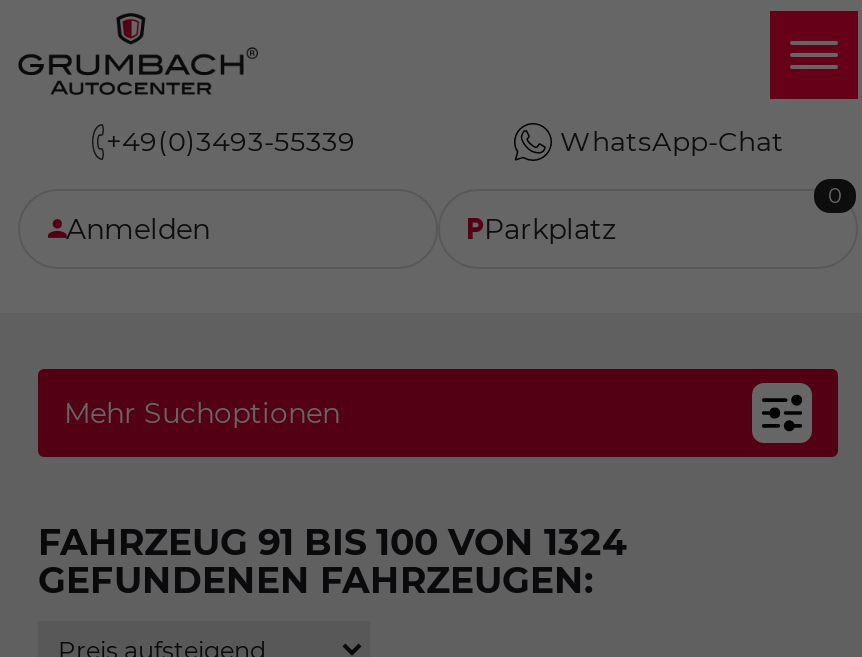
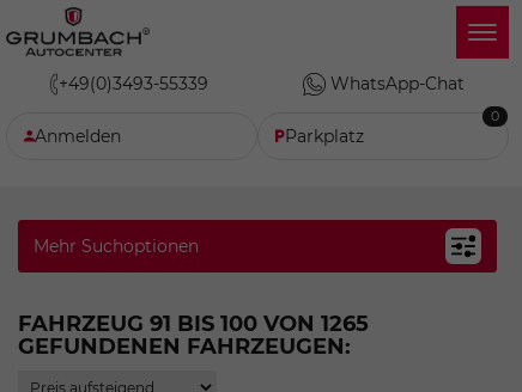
[38,522,626,566] FAHRZEUG 91 BIS 100 VON 1324 -> [18,311,369,337] FAHRZEUG 91 BIS 100 VON 1265

